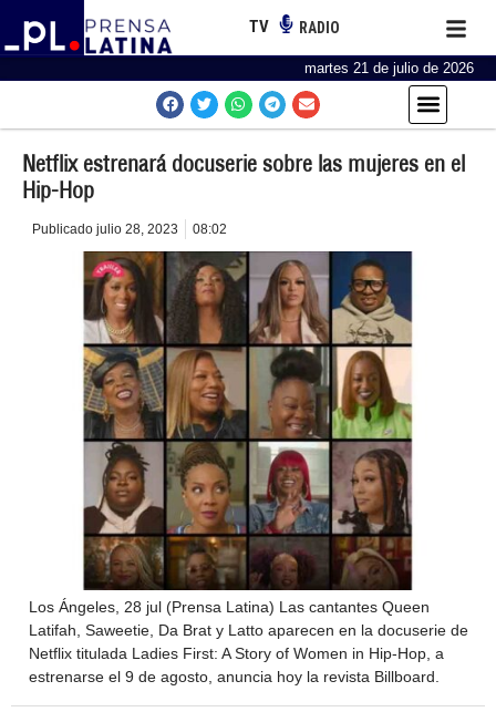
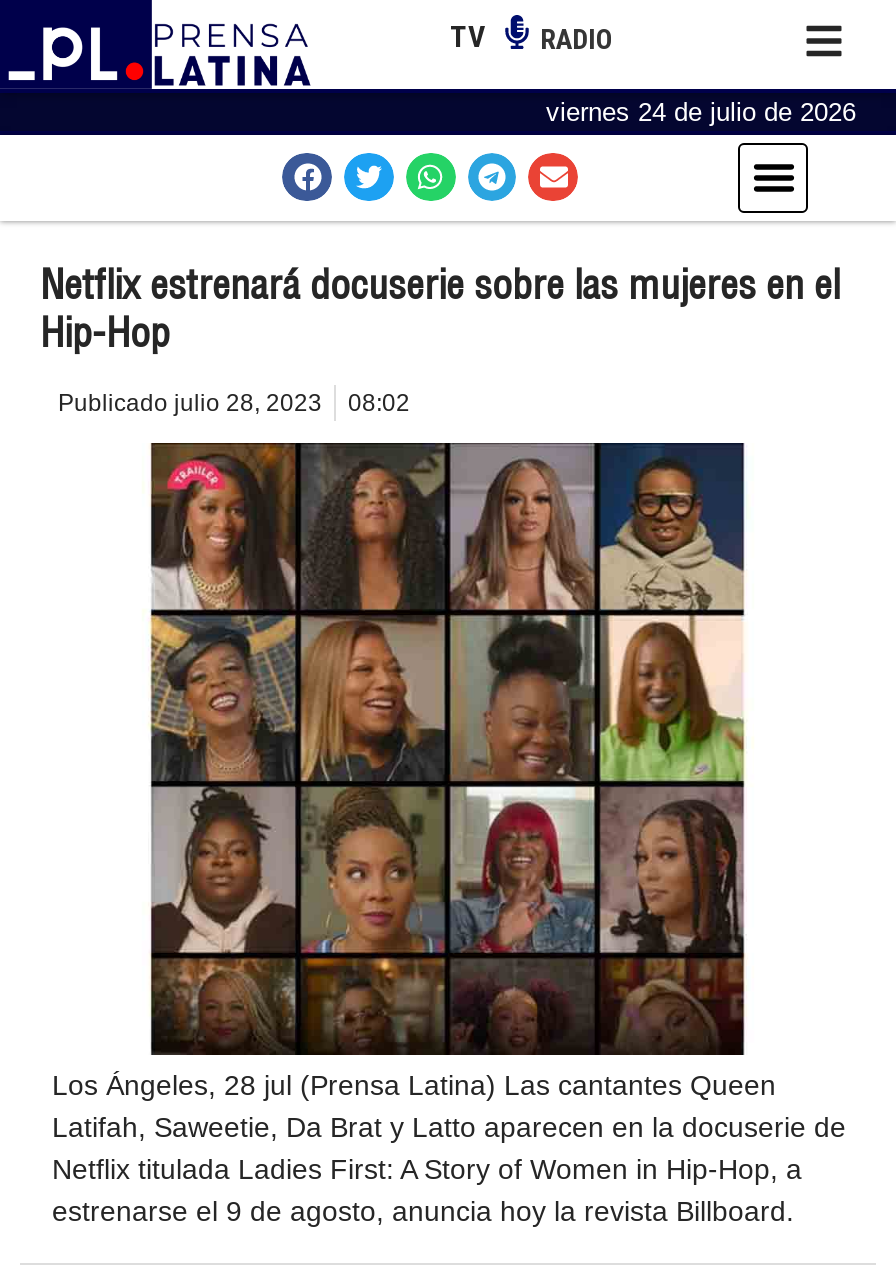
[304,60,474,76] martes 21 de julio de 2026 -> [546,96,856,126] viernes 24 de julio de 2026

